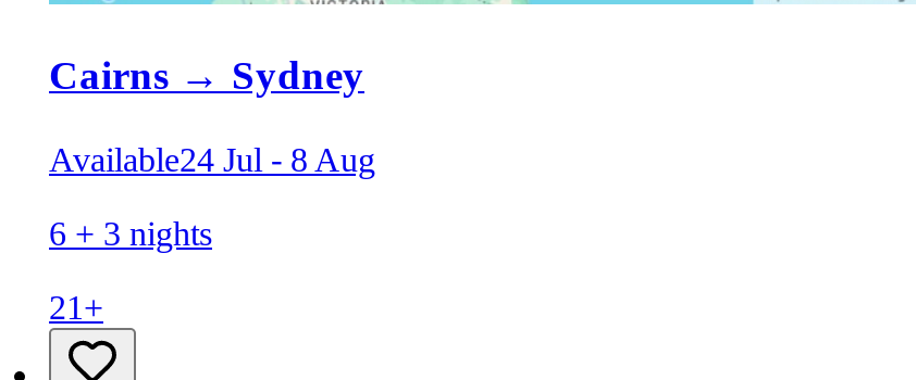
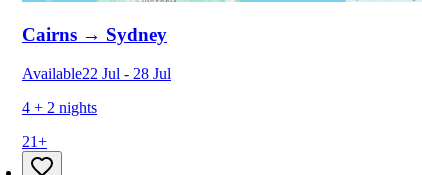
[49,142,375,178] Available24 Jul - 8 Aug -> [22,65,171,82] Available22 Jul - 28 Jul
[49,215,212,252] 6 + 3 nights -> [22,99,97,116] 4 + 2 nights

